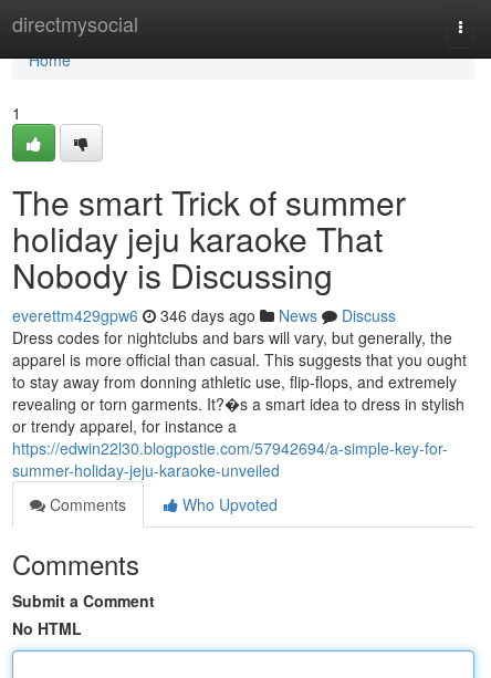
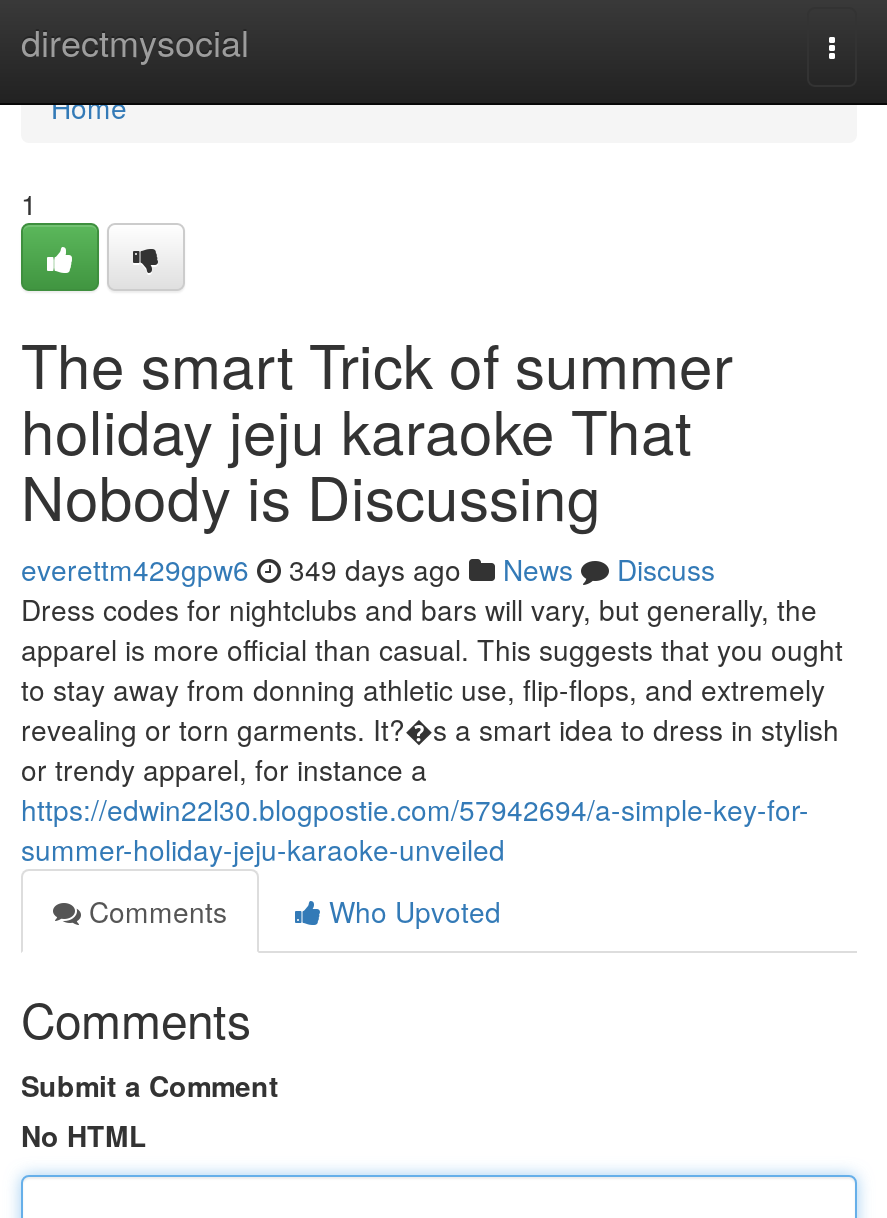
[12,304,396,326] everettm429gpw6 346 days ago News Discuss -> [21,549,715,589] everettm429gpw6 349 days ago News Discuss

